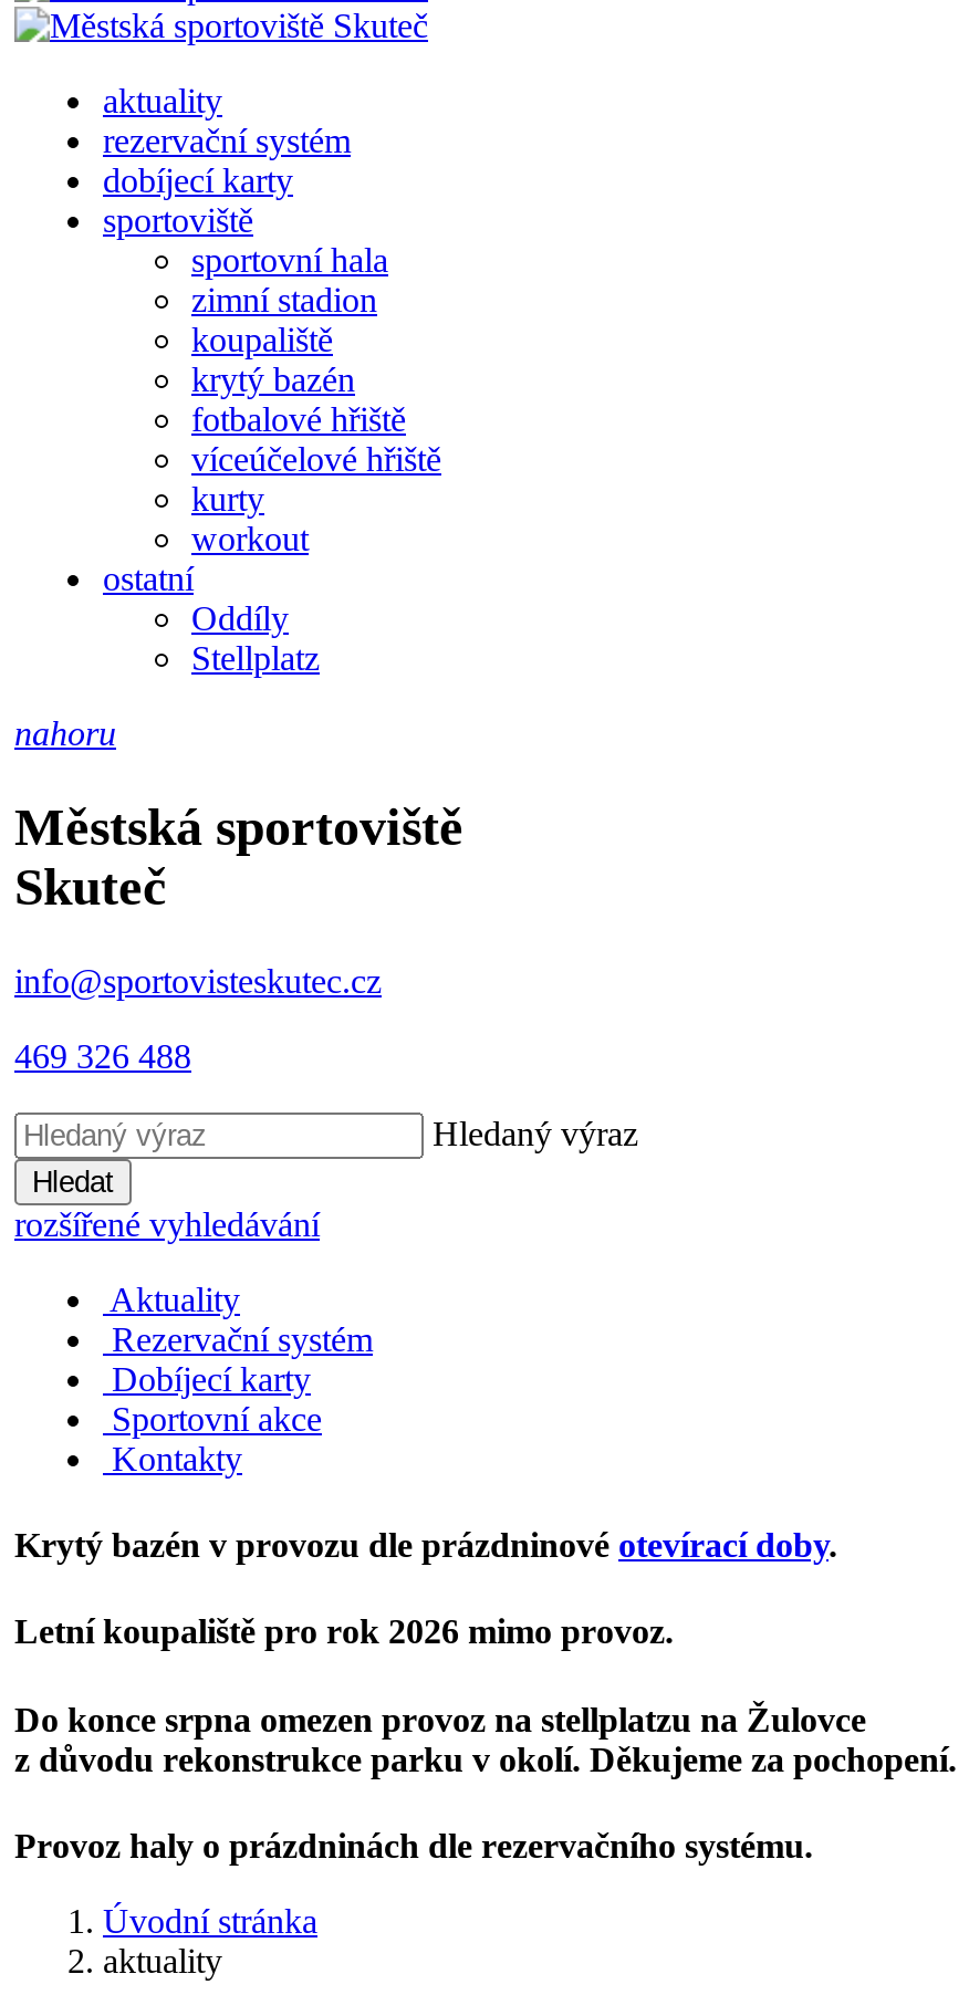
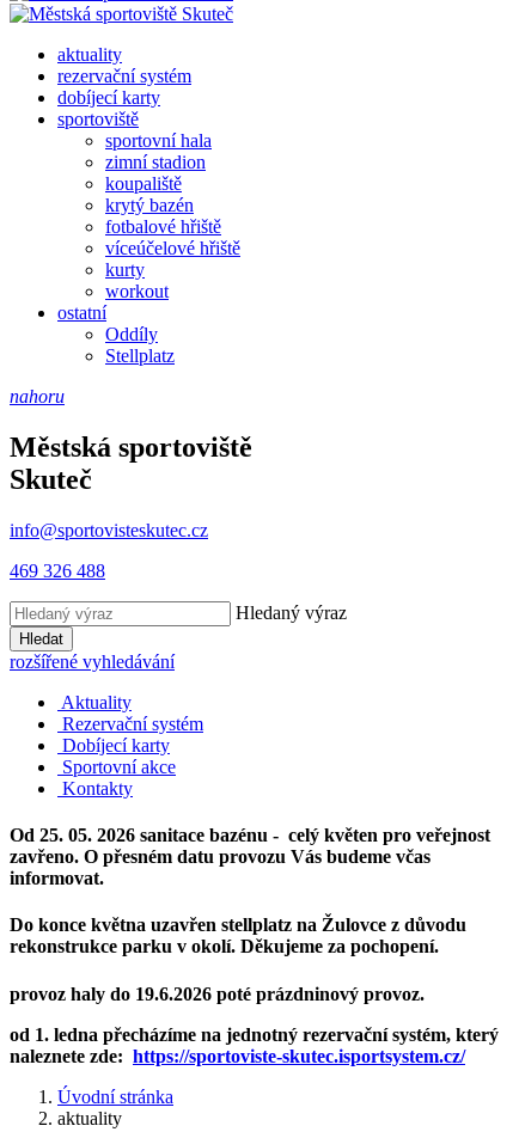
[14,1526,837,1564] Krytý bazén v provozu dle prázdninové otevírací doby. -> [10,825,490,888] Od 25. 05. 2026 sanitace bazénu - celý květen pro veřejnost | zavřeno. O přesném datu provozu Vás budeme včas | informovat.
[14,1613,674,1651] Letní koupaliště pro rok 2026 mimo provoz. -> [10,915,466,957] Do konce května uzavřen stellplatz na Žulovce z důvodu | rekonstrukce parku v okolí. Děkujeme za pochopení.
[14,1700,957,1777] Do konce srpna omezen provoz na stellplatzu na Žulovce | z důvodu rekonstrukce parku v okolí. Děkujeme za pochopení. -> [10,983,425,1004] provoz haly do 19.6.2026 poté prázdninový provoz.
[14,1827,813,1864] Provoz haly o prázdninách dle rezervačního systému. -> [10,1024,499,1066] od 1. ledna přecházíme na jednotný rezervační systém, který | naleznete zde: https://sportoviste-skutec.isportsystem.cz/

